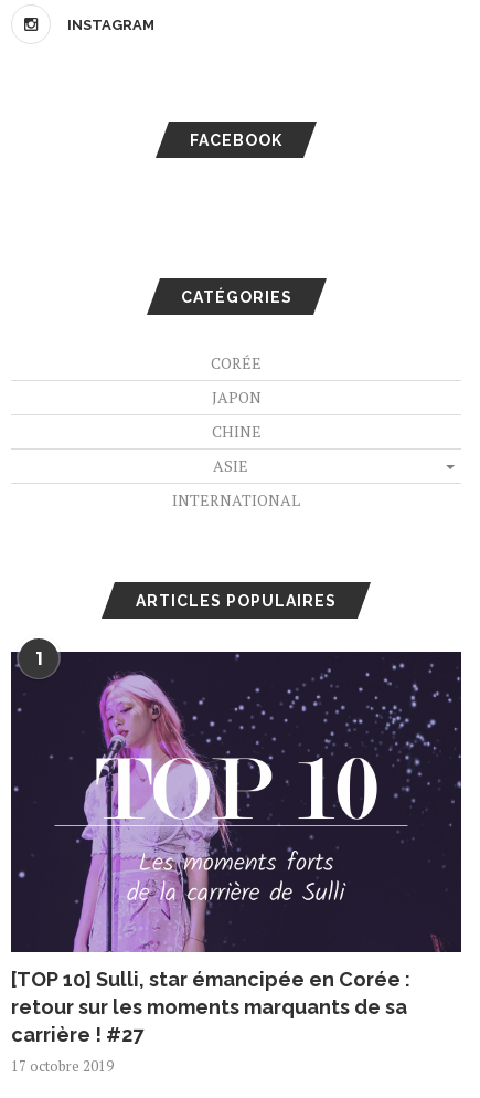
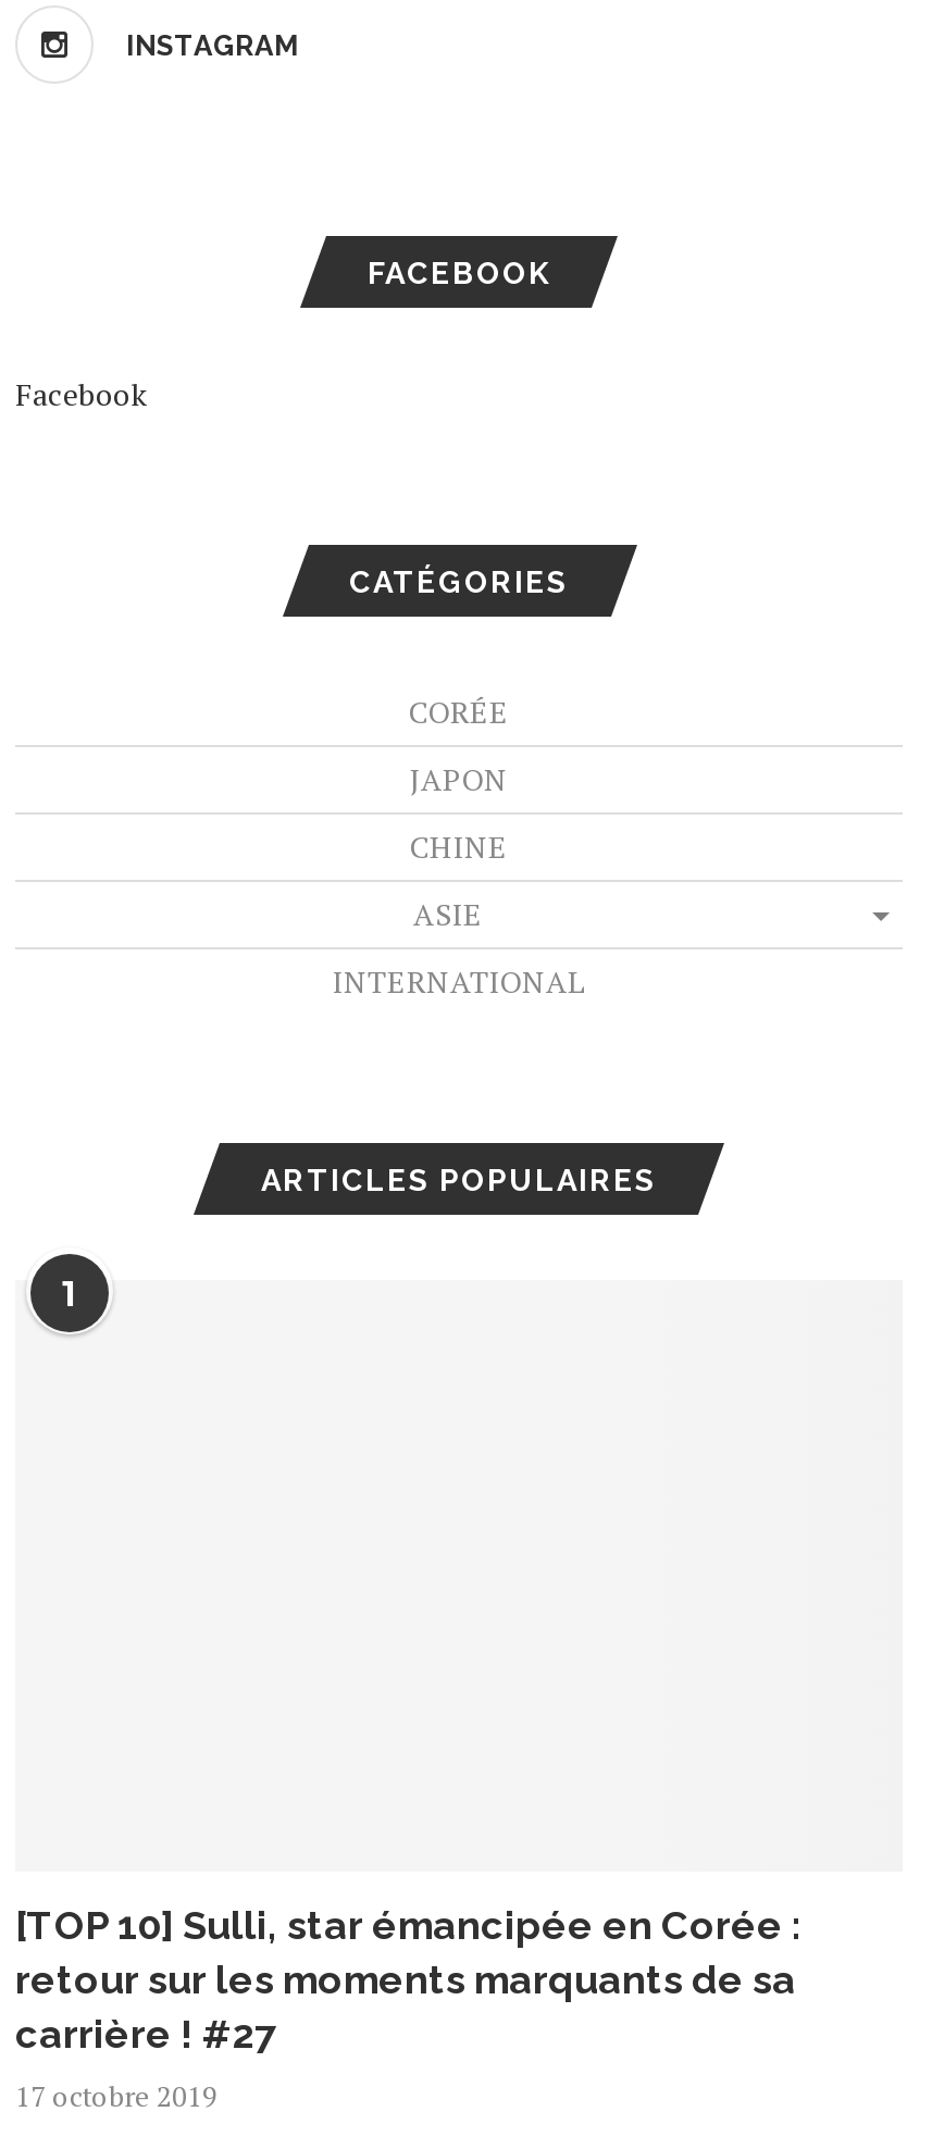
none -> [15,373,148,414] Facebook
[10,651,462,953] [image] -> none

